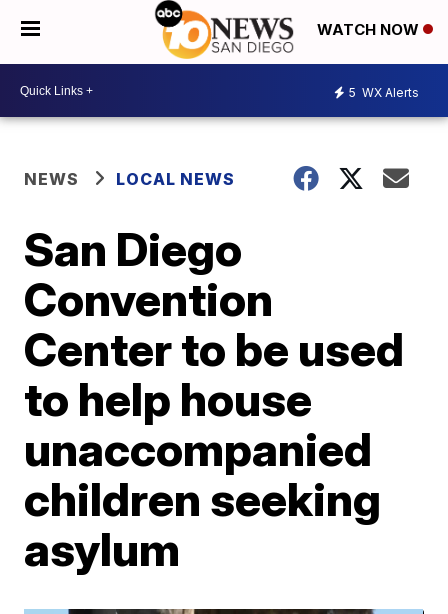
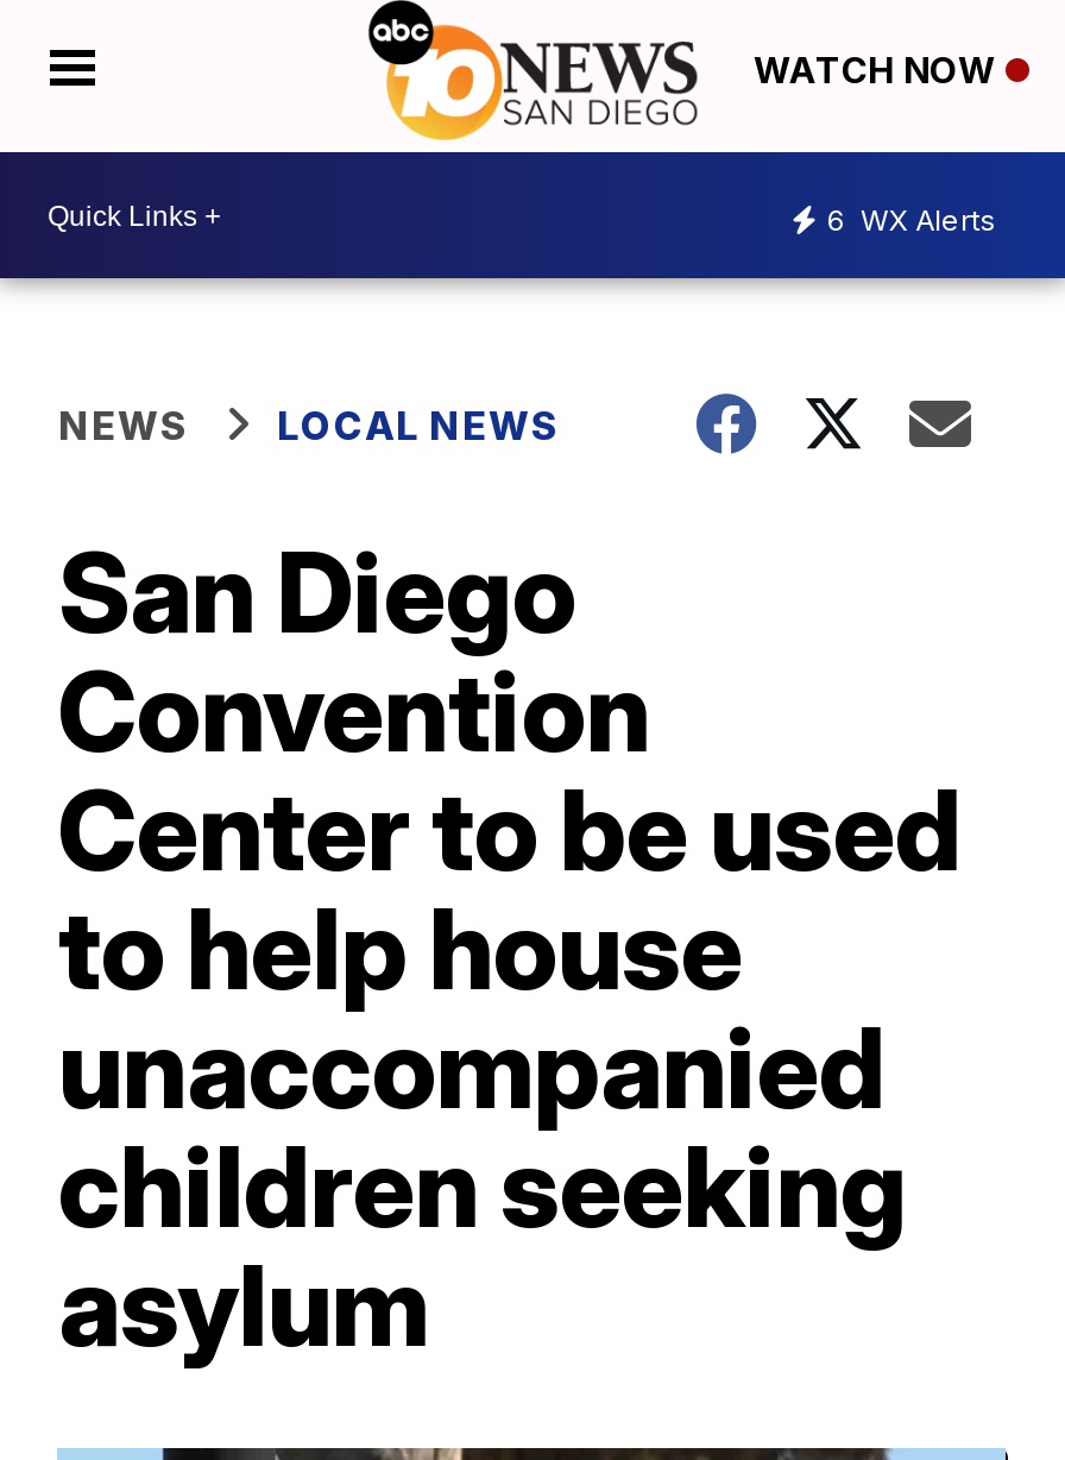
[349,84,419,99] 5 WX Alerts -> [827,201,996,237] 6 WX Alerts

